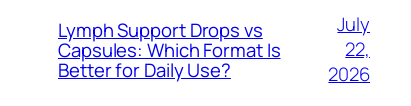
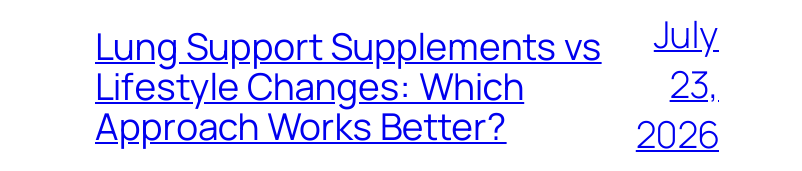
[58,17,280,83] Lymph Support Drops vs | Capsules: Which Format Is | Better for Daily Use? -> [95,20,602,152] Lung Support Supplements vs | Lifestyle Changes: Which | Approach Works Better?
[345,36,370,62] 22, -> [670,59,719,111] 23,

